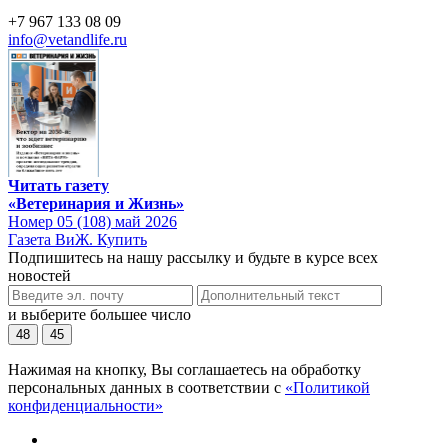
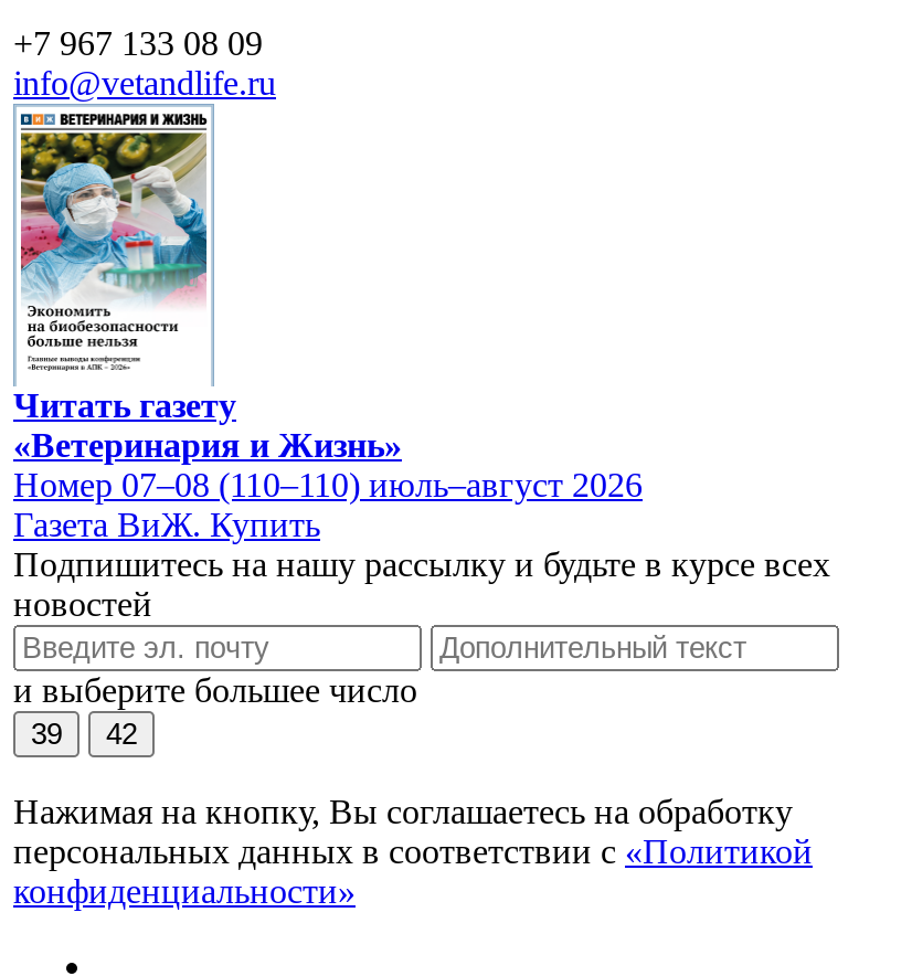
[11,61,97,173] [image] -> [18,130,208,375] [image]
[8,213,177,230] Номер 05 (108) май 2026 -> [13,465,643,503] Номер 07–08 (110–110) июль–август 2026
[16,327,30,342] 48 -> [31,717,62,750] 39
[50,327,64,342] 45 -> [106,717,137,750] 42

